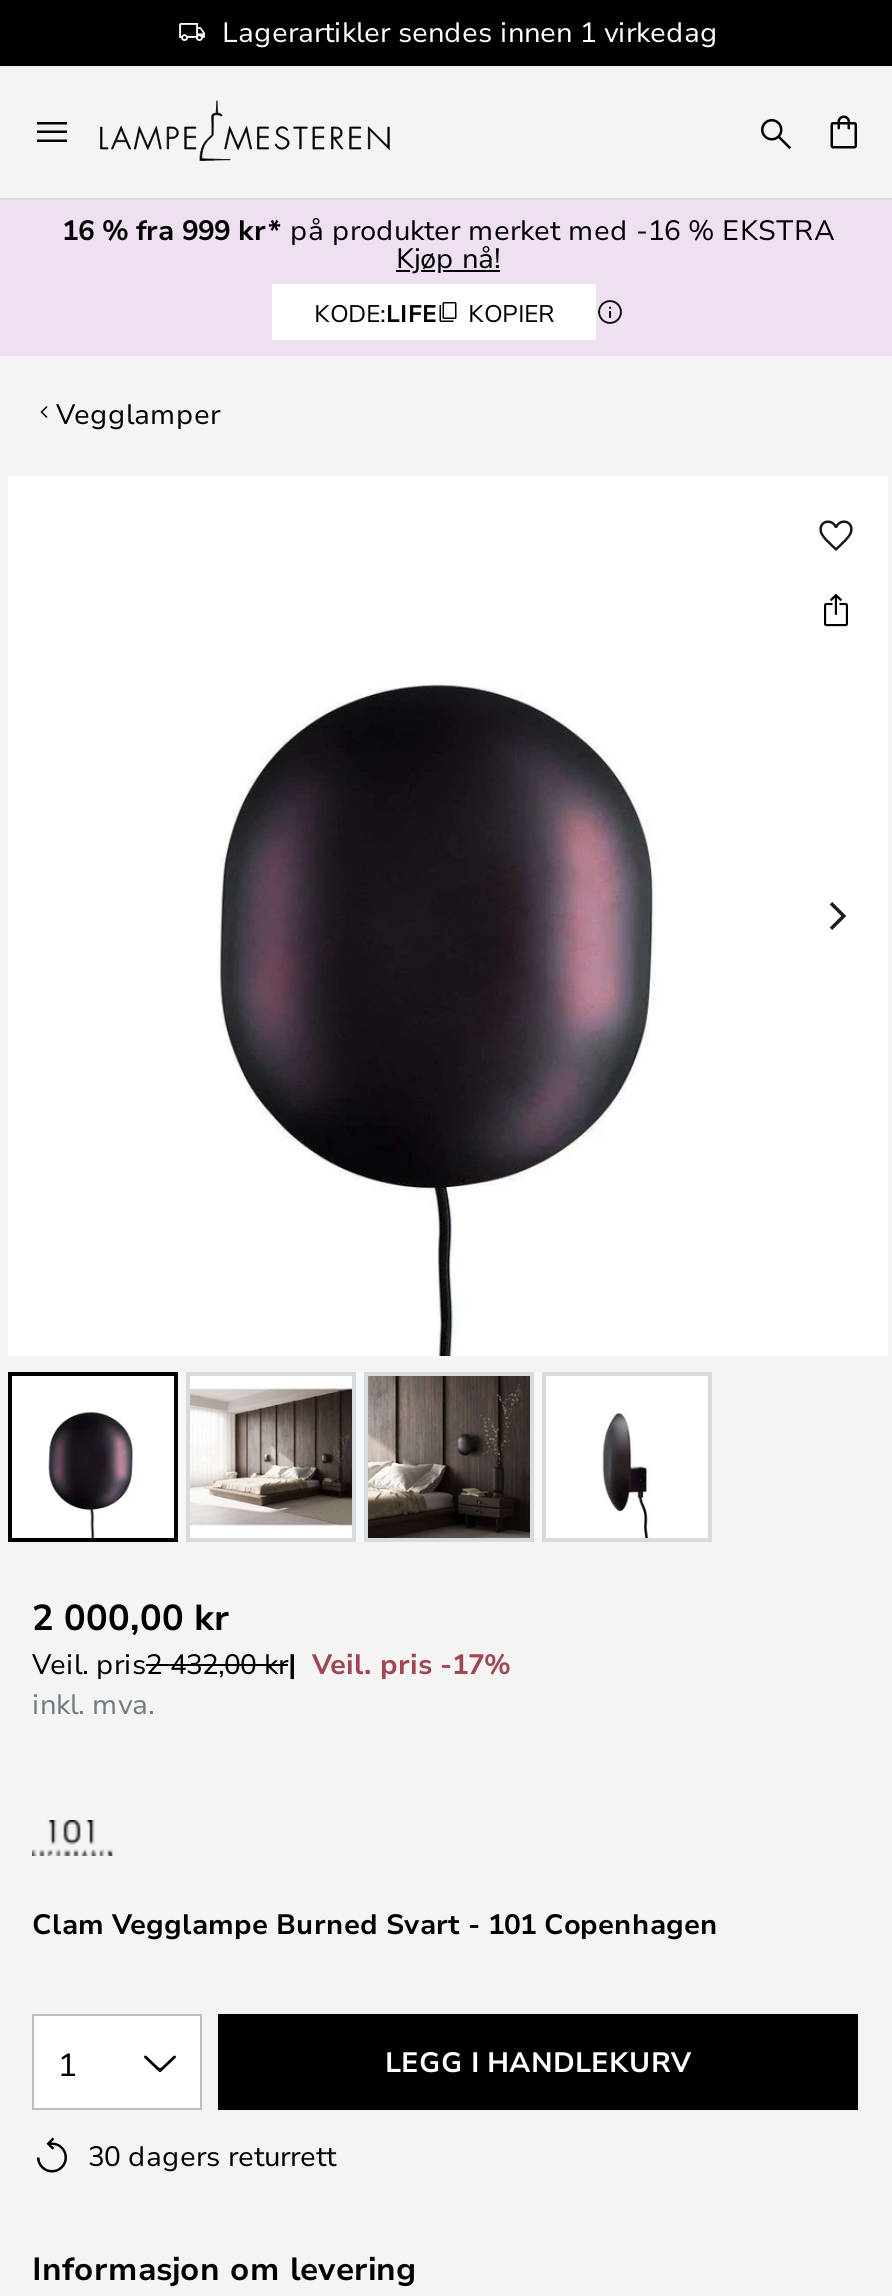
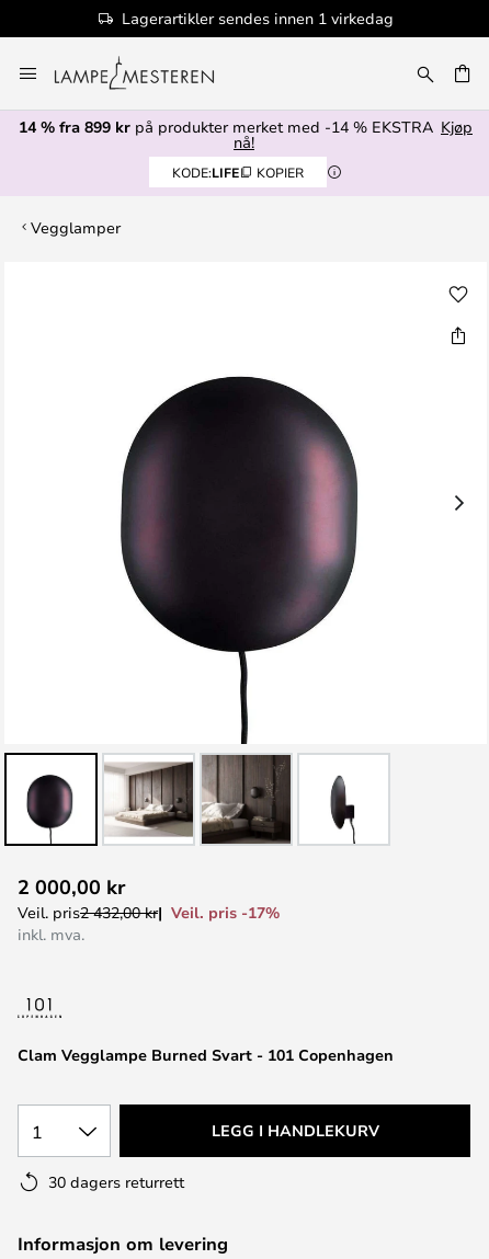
[62,210,834,276] 16 % fra 999 kr* på produkter merket med -16 % EKSTRA | Kjøp nå! -> [19,116,473,152] 14 % fra 899 kr på produkter merket med -14 % EKSTRA Kjøp | nå!

